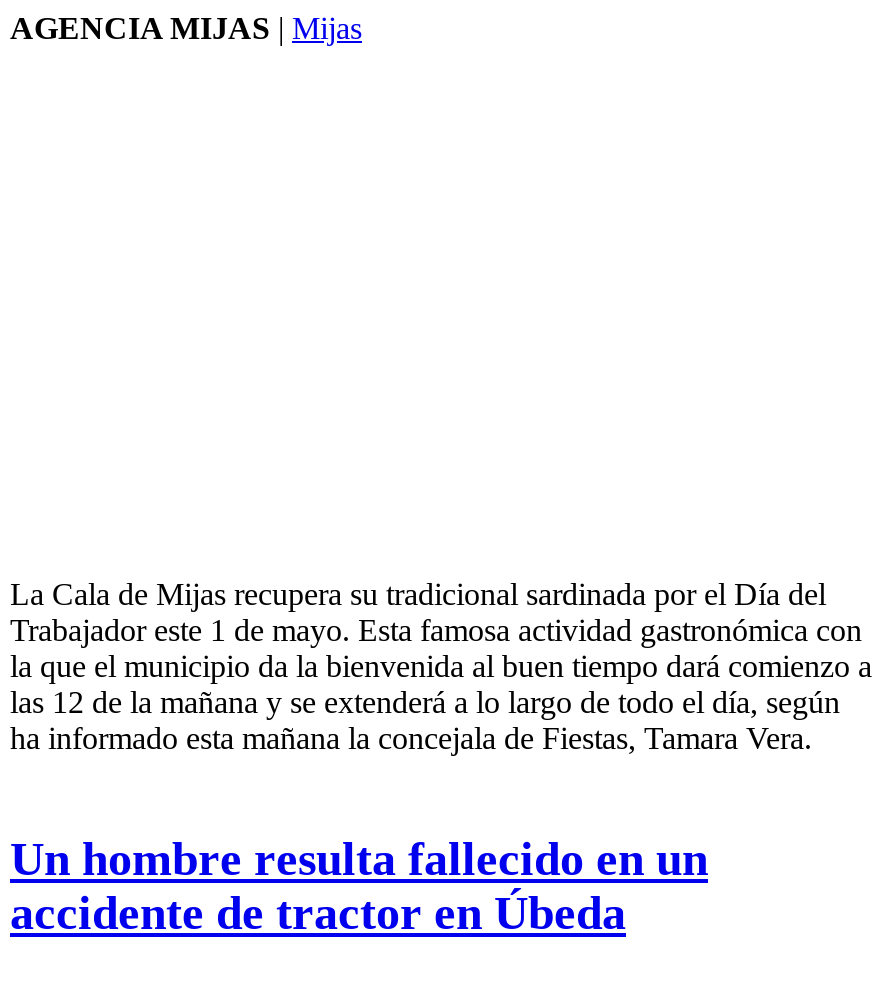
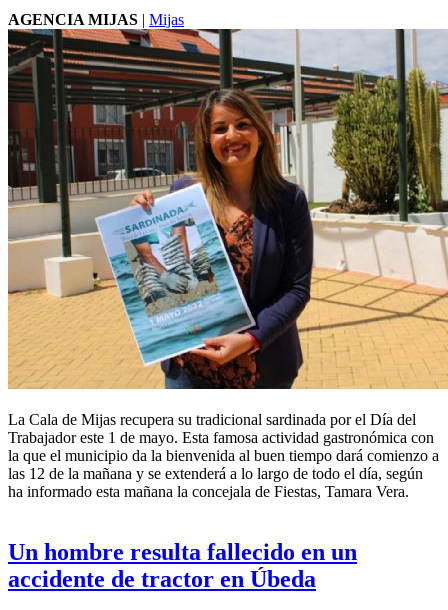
none -> [7,28,445,390] [image]

